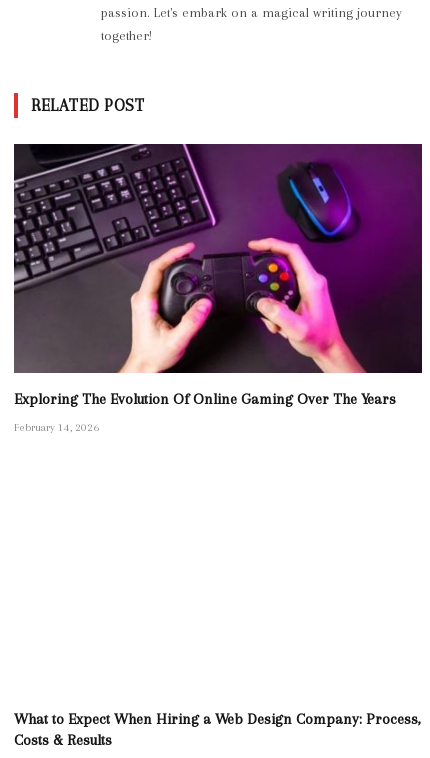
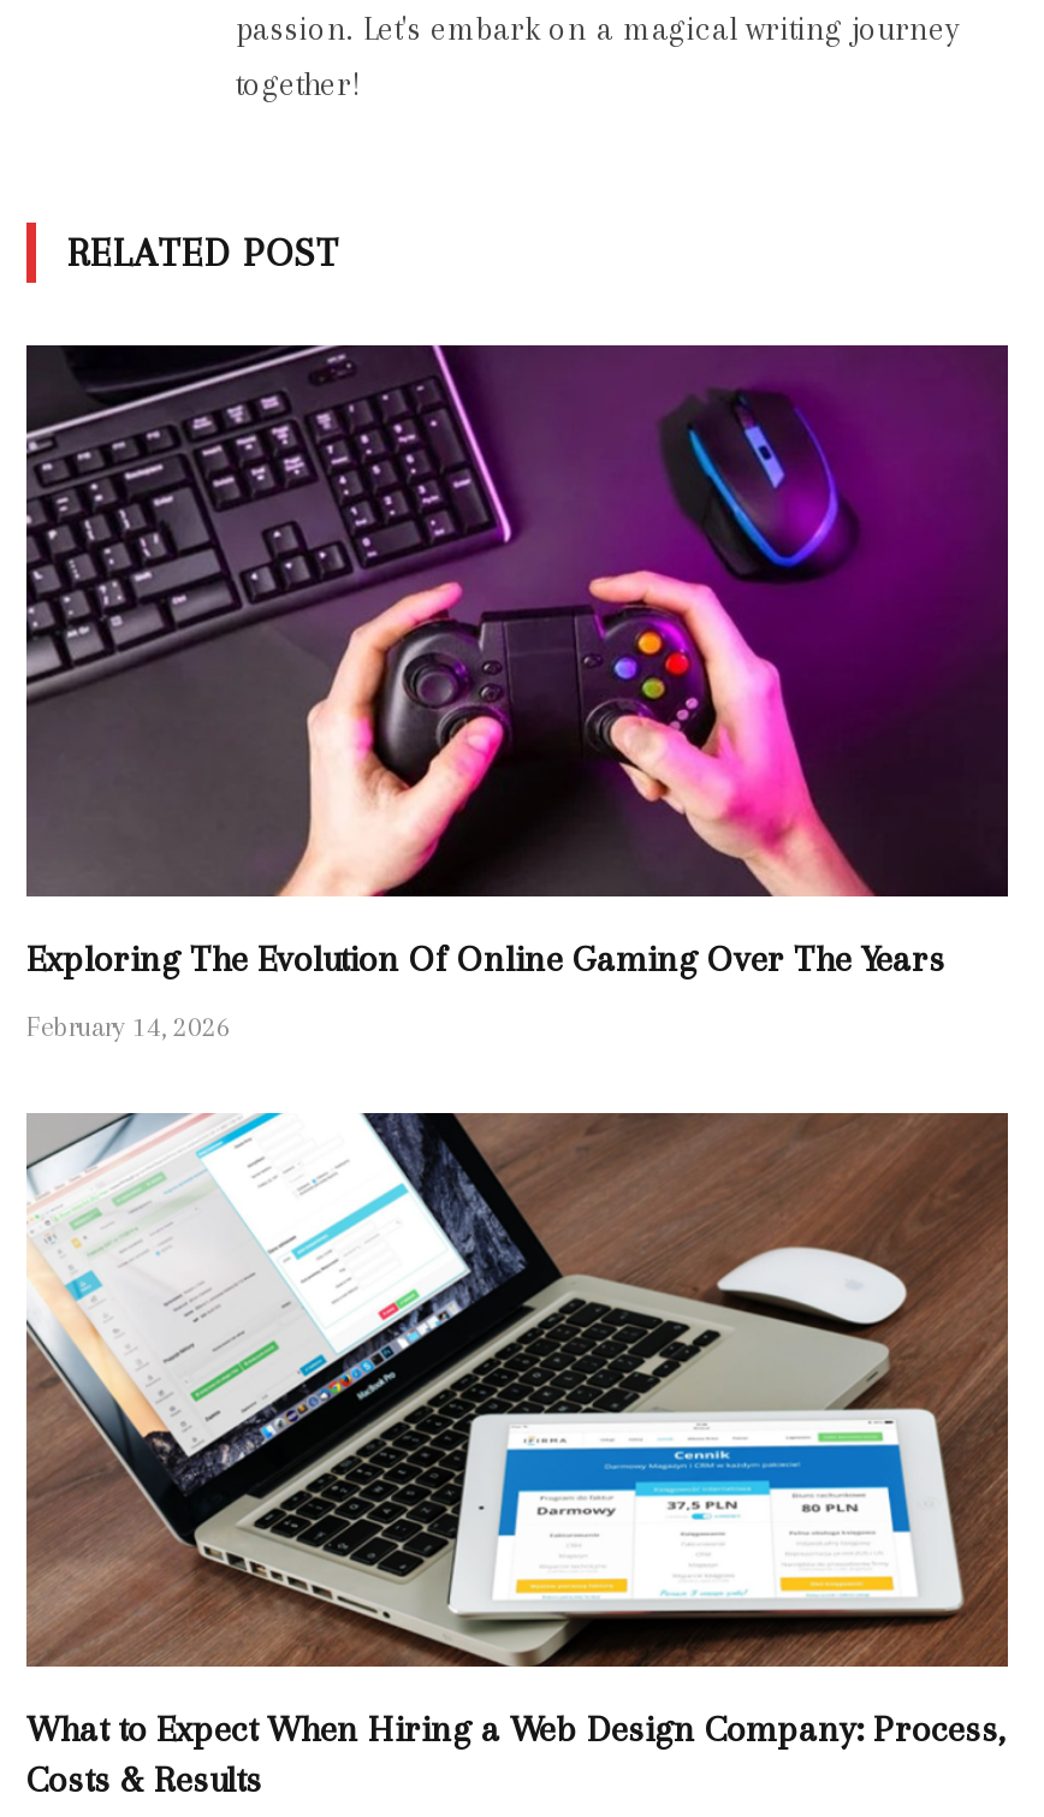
none -> [24,1111,1010,1669] [image]

